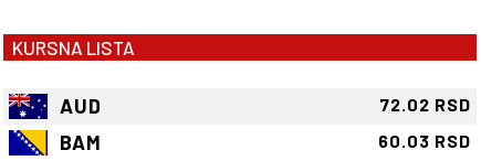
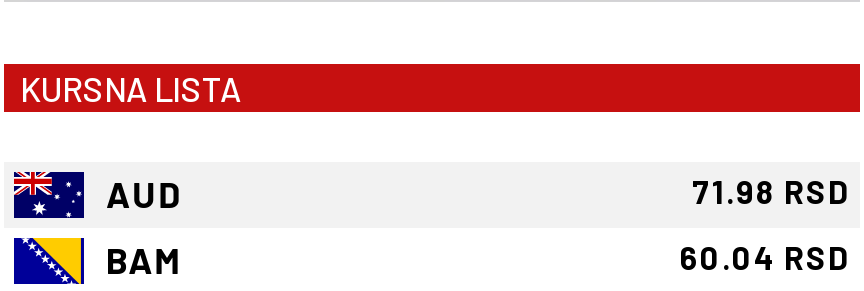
[379,93,471,114] 72.02 RSD -> [692,171,850,209] 71.98 RSD
[378,130,471,151] 60.03 RSD -> [680,237,850,275] 60.04 RSD

